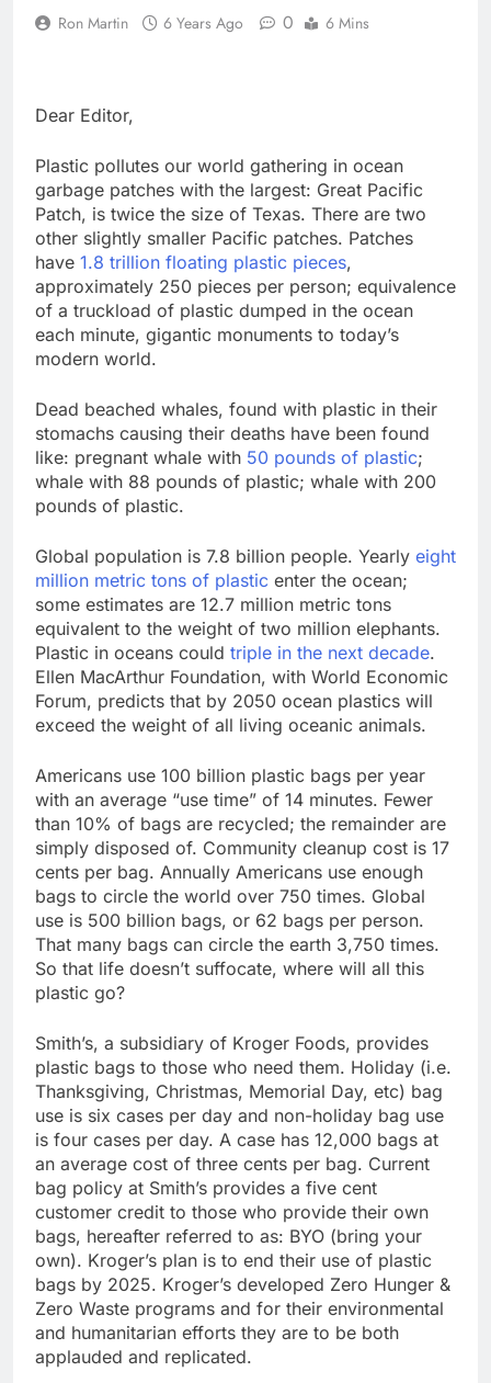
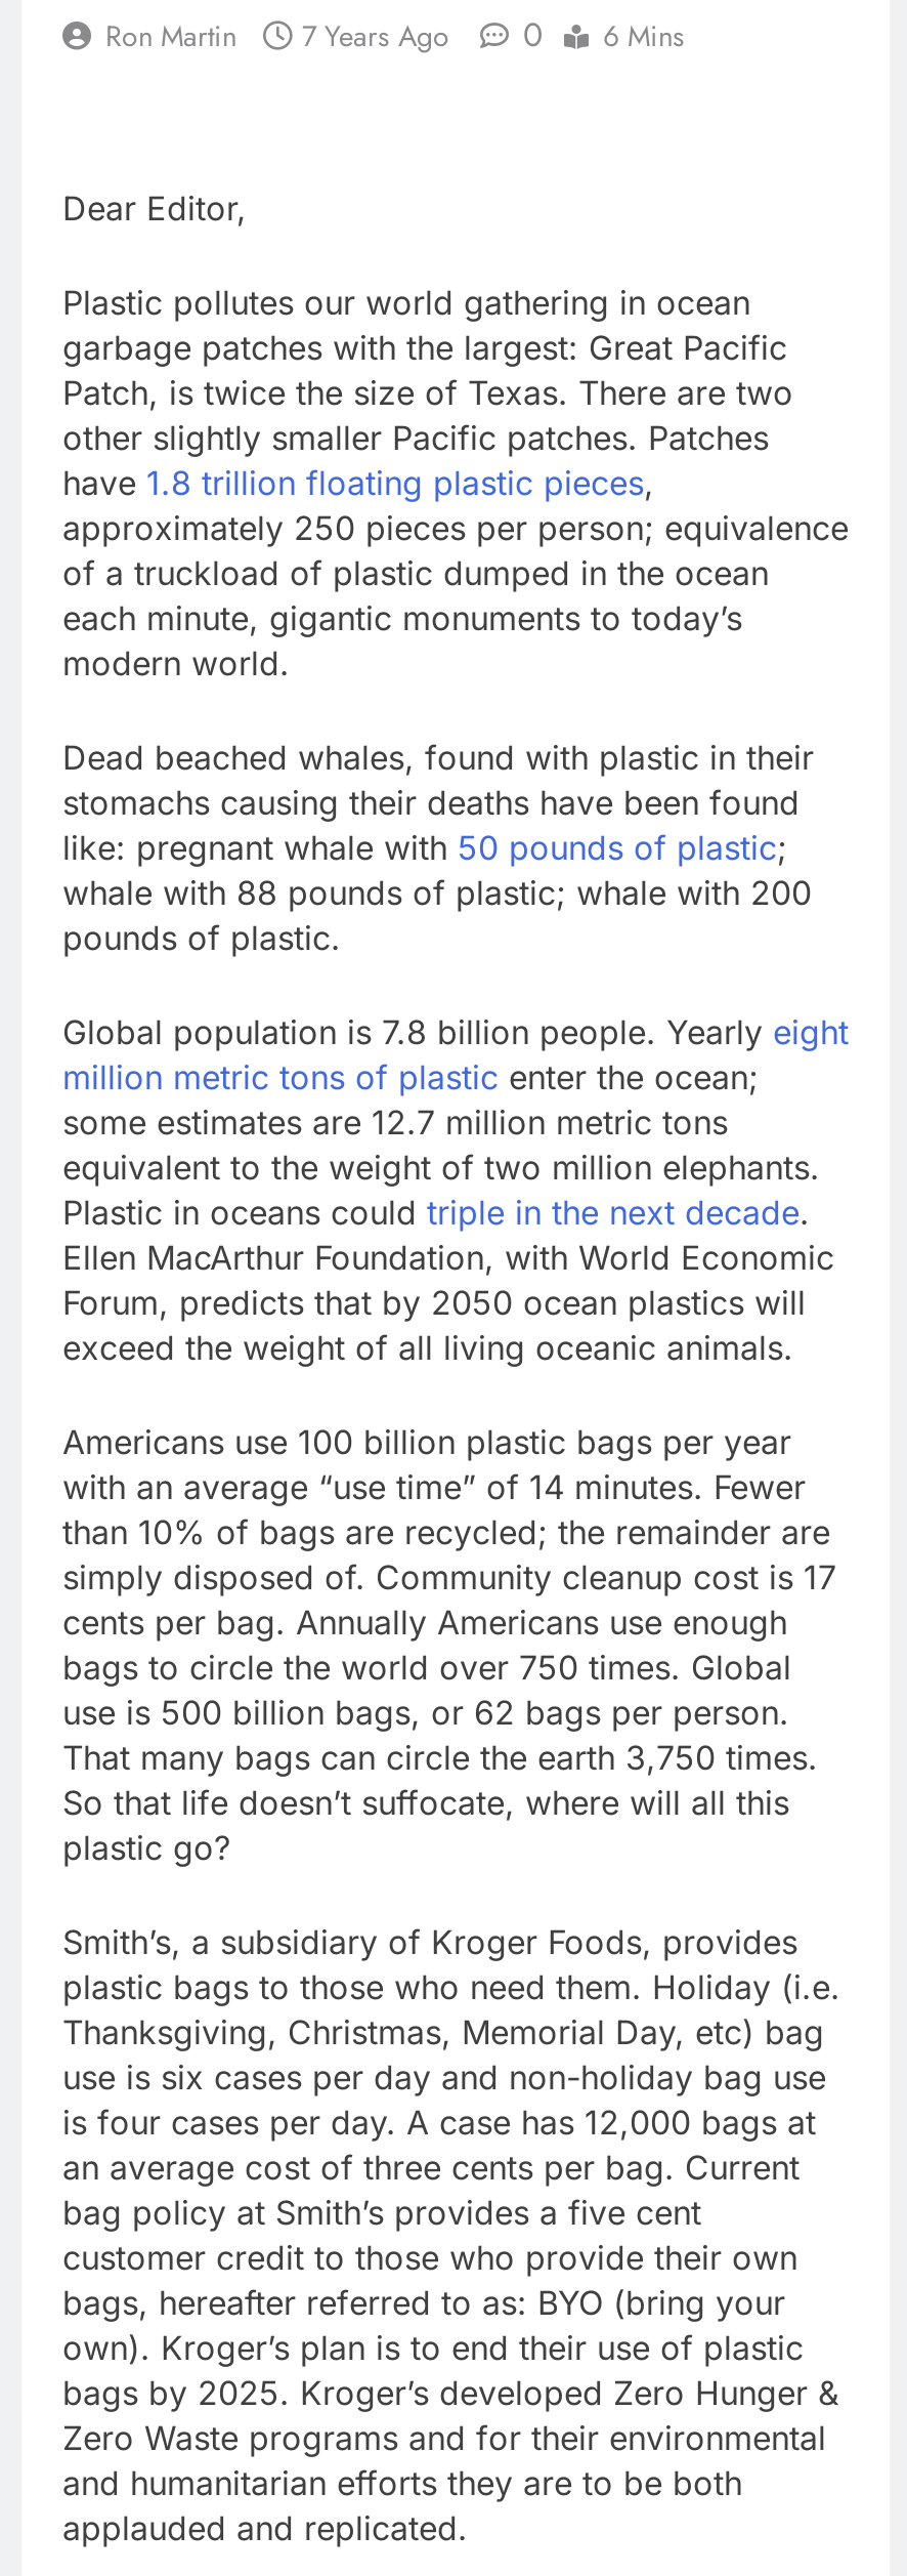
[58,10,369,35] Ron Martin 6 Years Ago 0 6 Mins -> [105,11,685,58] Ron Martin 7 Years Ago 0 6 Mins

